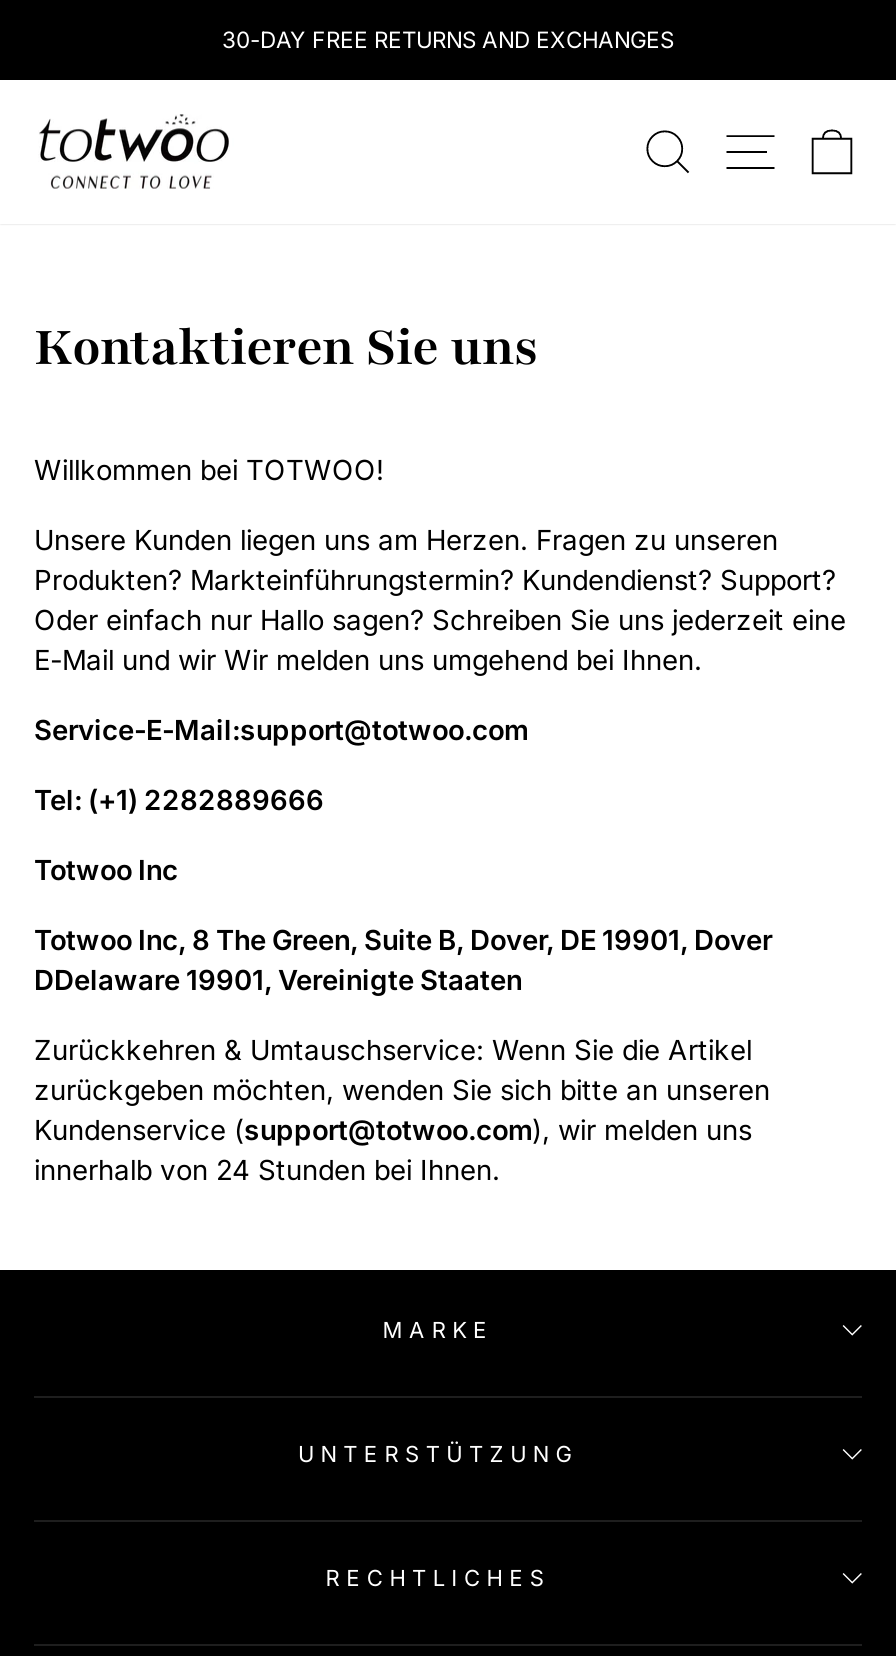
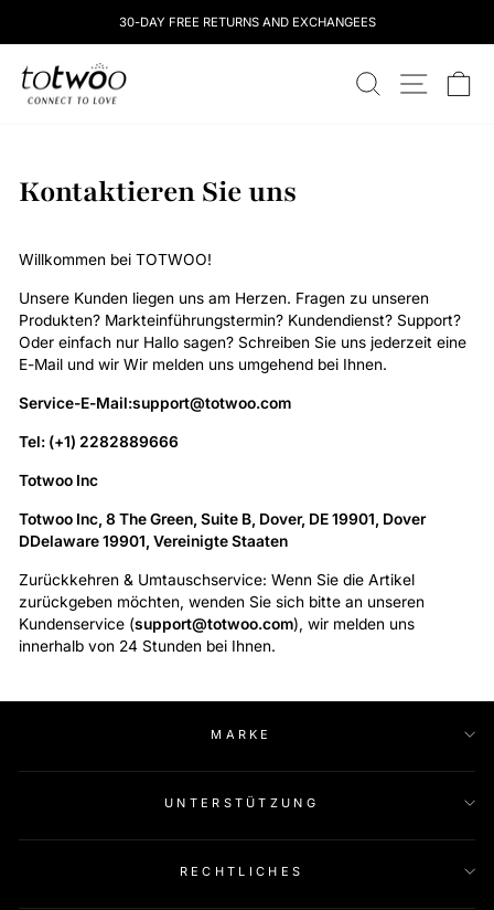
[222,26,674,54] 30-DAY FREE RETURNS AND EXCHANGES -> [119,14,375,30] 30-DAY FREE RETURNS AND EXCHANGEES

